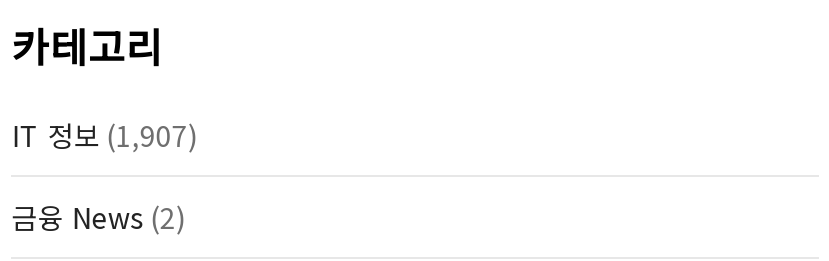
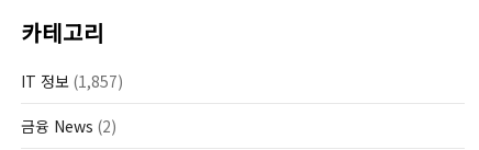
[12,115,198,155] IT 정보 (1,907) -> [21,70,123,92] IT 정보 (1,857)

